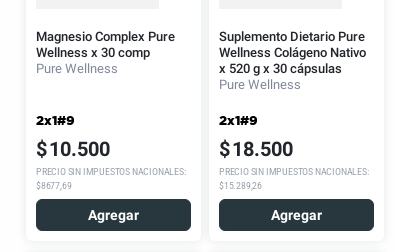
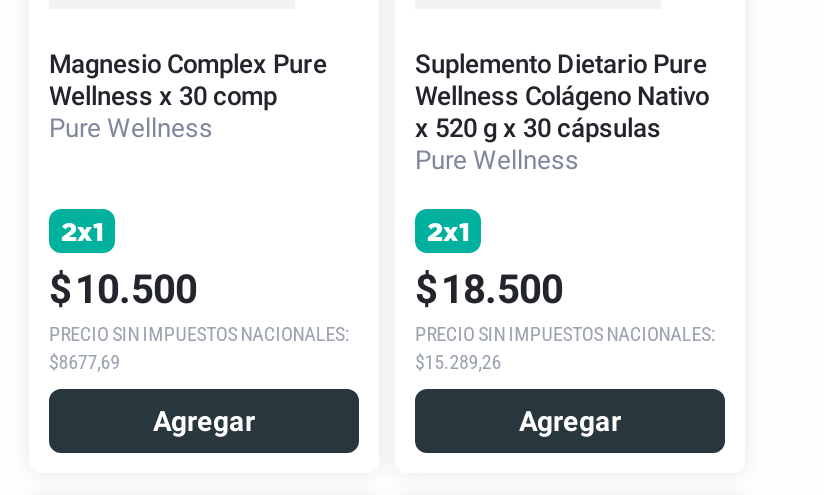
[36,112,75,128] 2x1#9 -> [61,215,103,247] 2x1
[219,112,258,128] 2x1#9 -> [427,215,469,247] 2x1

